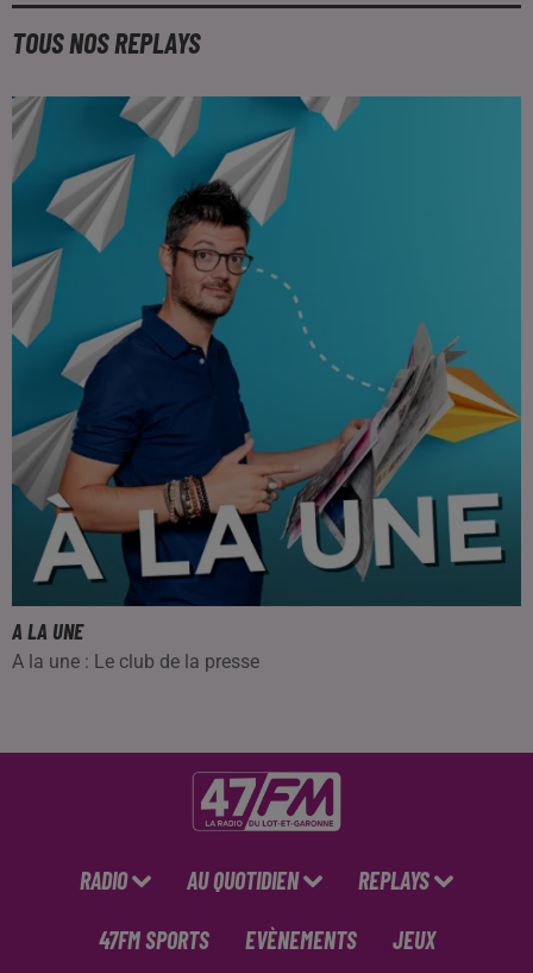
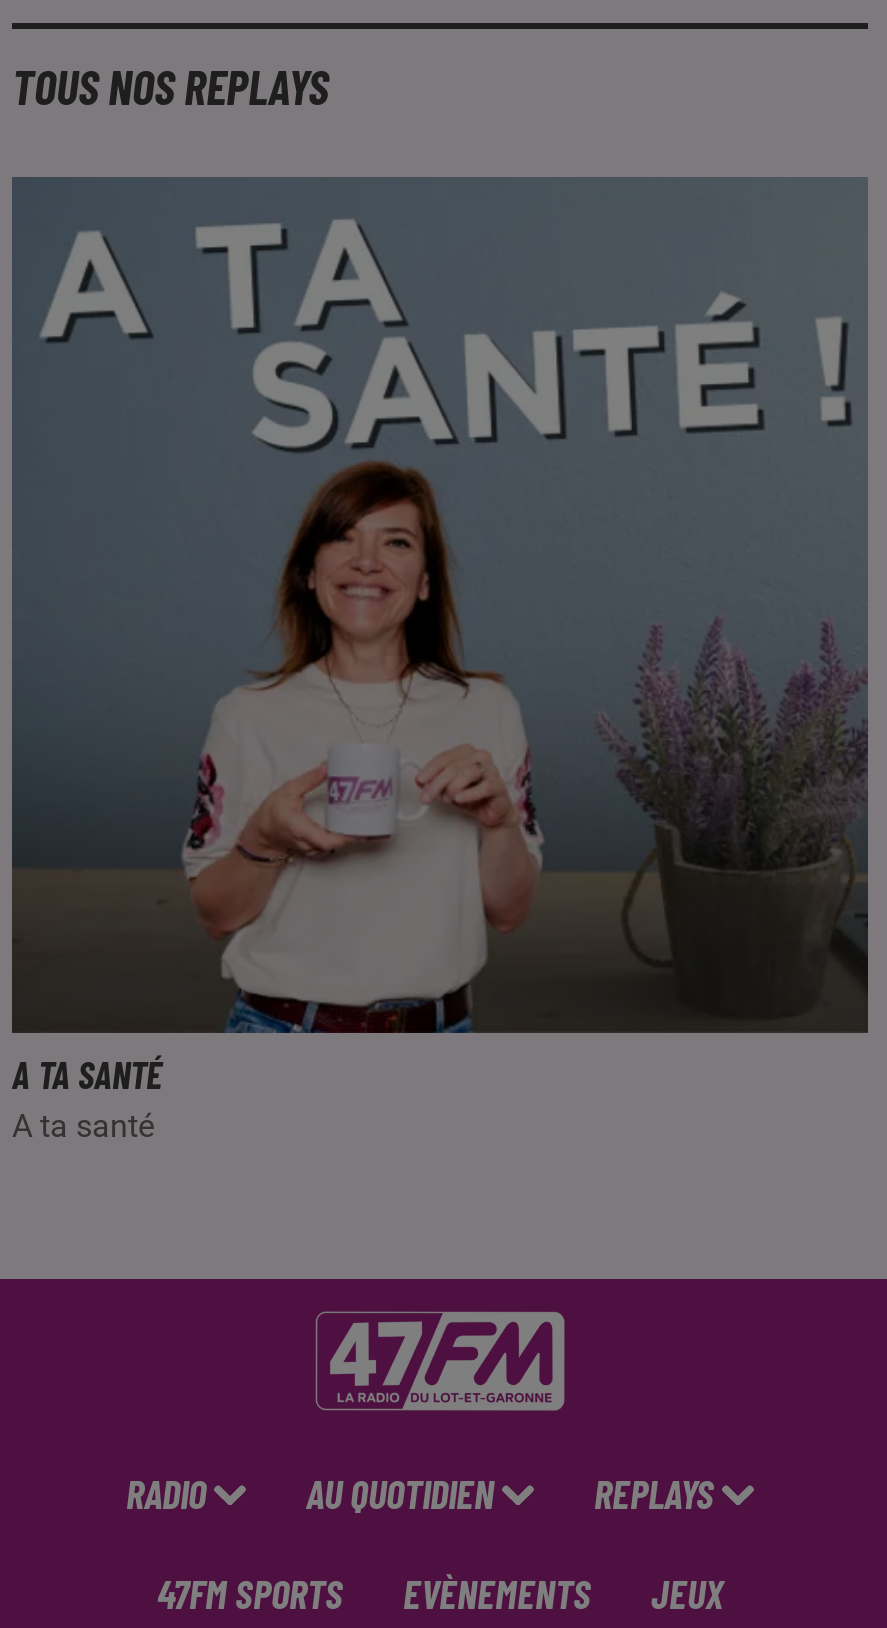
[11,95,522,673] [image] | A LA UNE | A la une : Le club de la presse -> [10,175,870,1145] [image] | A TA SANTÉ | A ta santé

